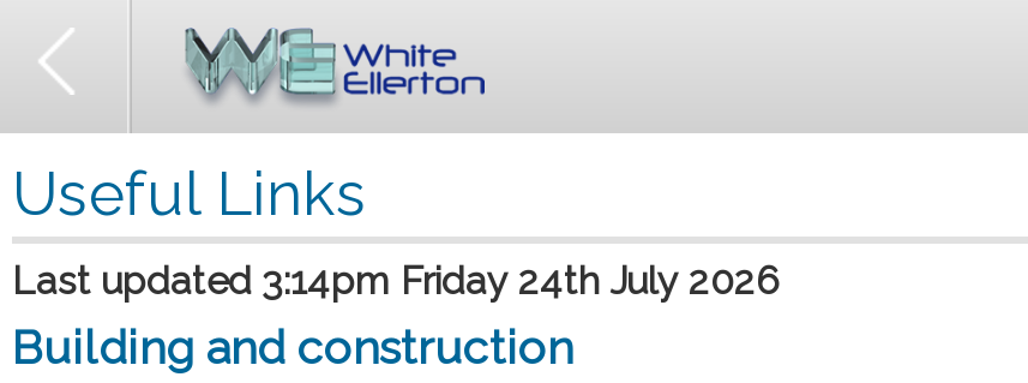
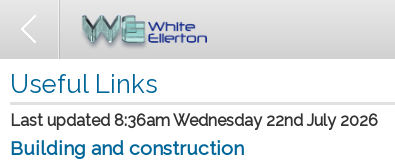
[12,258,780,304] Last updated 3:14pm Friday 24th July 2026 -> [10,111,378,130] Last updated 8:36am Wednesday 22nd July 2026

